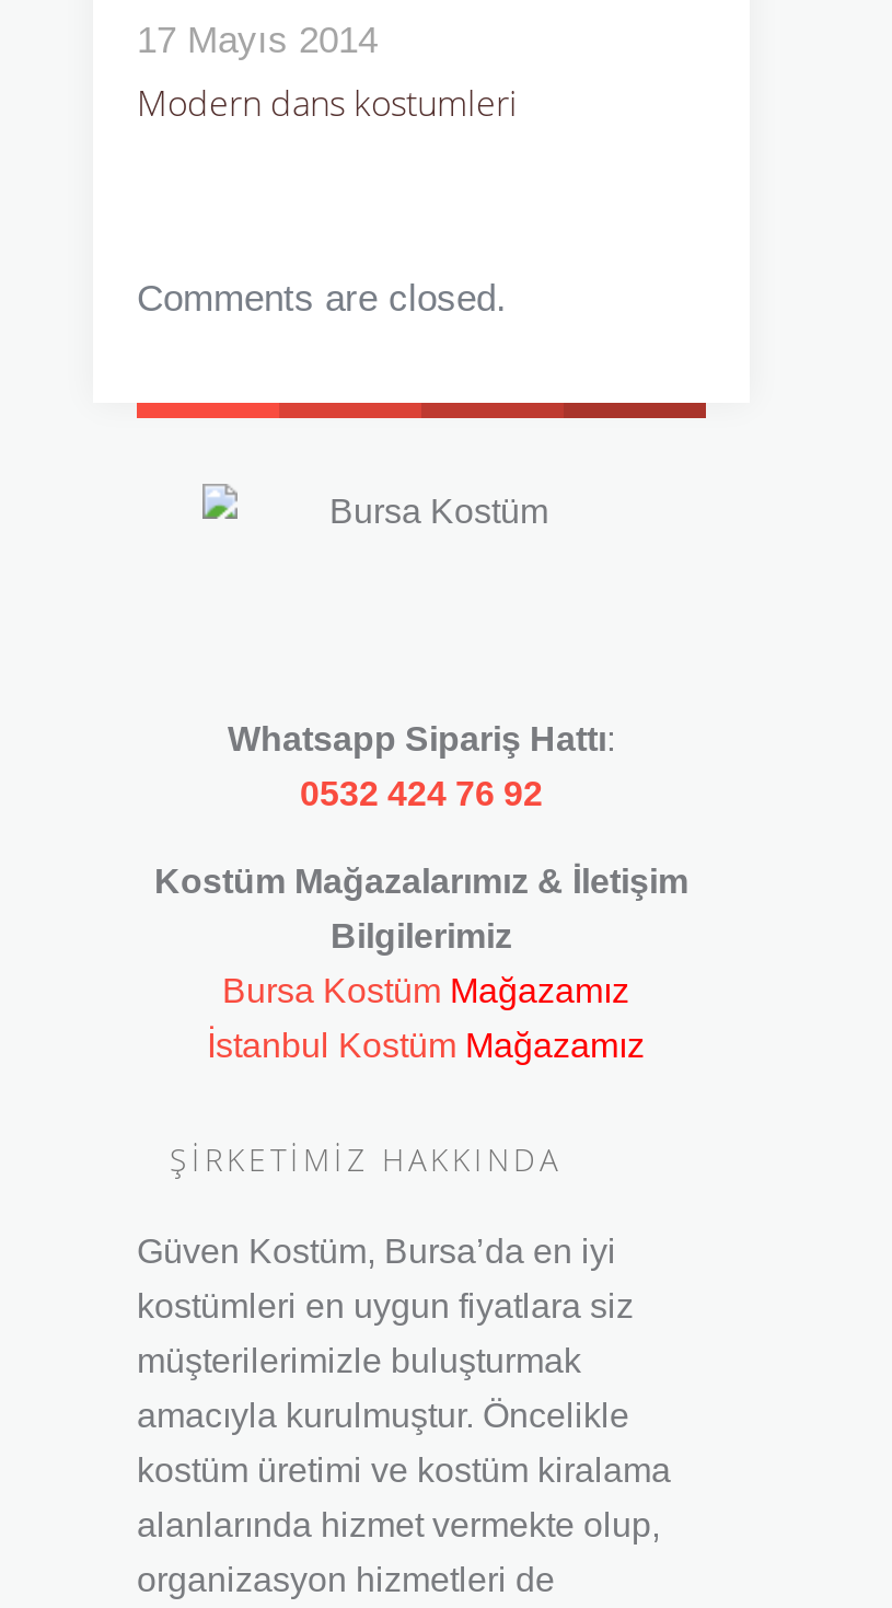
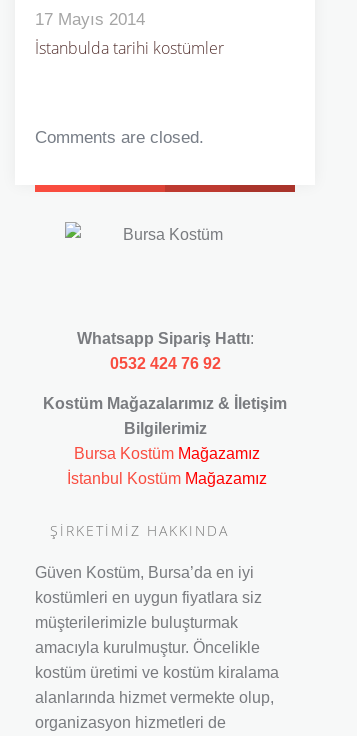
[137,79,518,127] Modern dans kostumleri -> [35,37,224,59] İstanbulda tarihi kostümler

